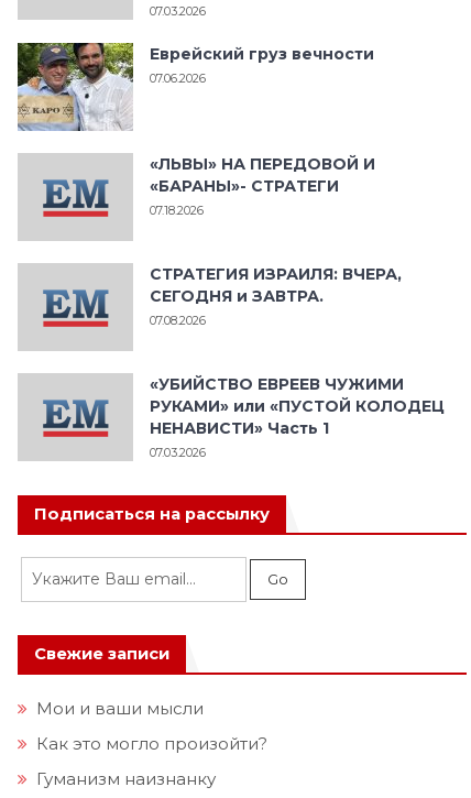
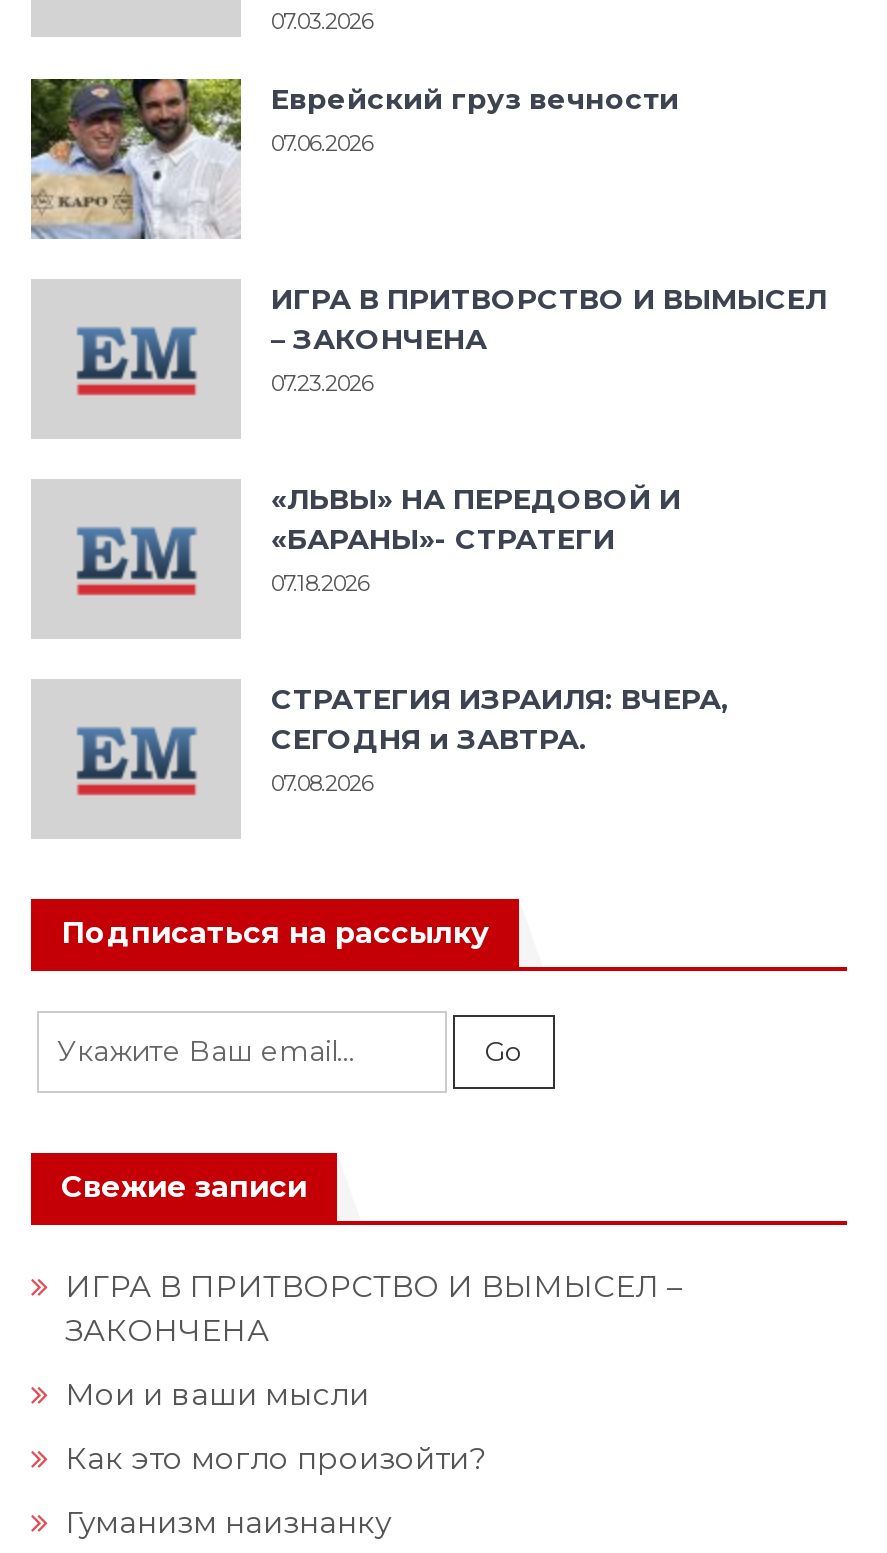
none -> [271,280,827,396] ИГРА В ПРИТВОРСТВО И ВЫМЫСЕЛ | – ЗАКОНЧЕНА | 07.23.2026
moved [150,154,402,328] -> [271,480,729,796]: «ЛЬВЫ» НА ПЕРЕДОВОЙ И | «БАРАНЫ»- СТРАТЕГИ | 07.18.2026 | СТРАТЕГИЯ ИЗРАИЛЯ: ВЧЕРА, | СЕГОДНЯ и ЗАВТРА. | 07.08.2026
[150,374,445,460] «УБИЙСТВО ЕВРЕЕВ ЧУЖИМИ | РУКАМИ» или «ПУСТОЙ КОЛОДЕЦ | НЕНАВИСТИ» Часть 1 | 07.03.2026 -> none
none -> [65,1266,683,1348] ИГРА В ПРИТВОРСТВО И ВЫМЫСЕЛ – | ЗАКОНЧЕНА

